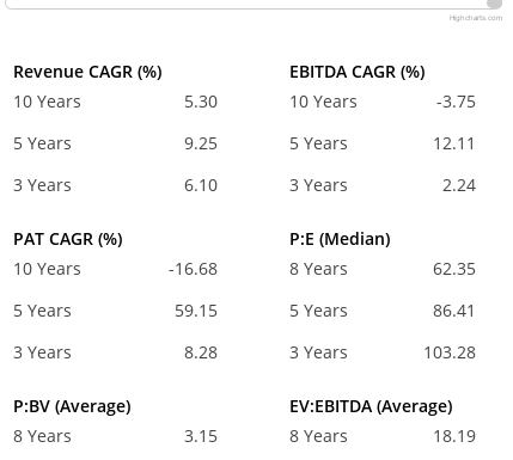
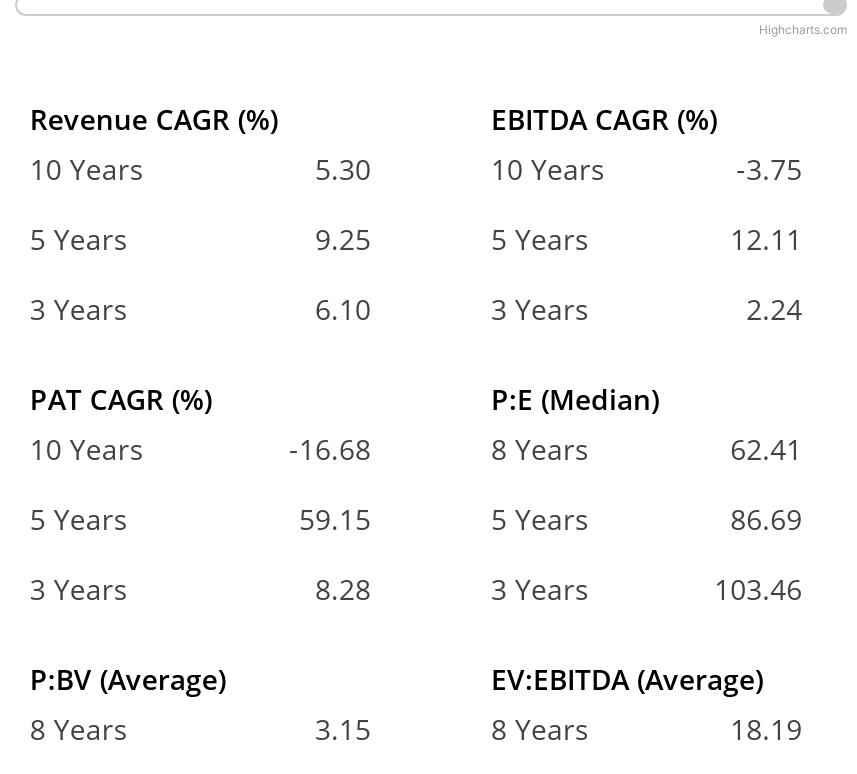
[432,257,475,280] 62.35 -> [730,430,802,468] 62.41
[432,299,475,321] 86.41 -> [730,500,802,538] 86.69
[423,341,475,363] 103.28 -> [714,570,802,608] 103.46

